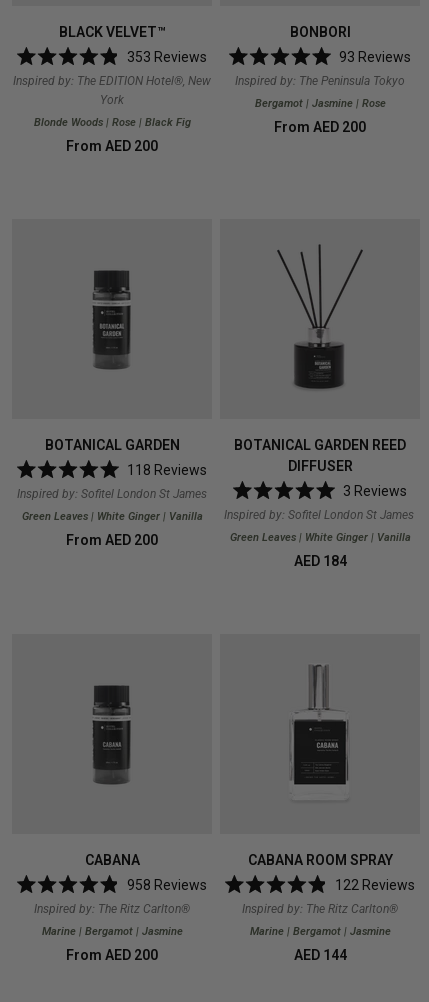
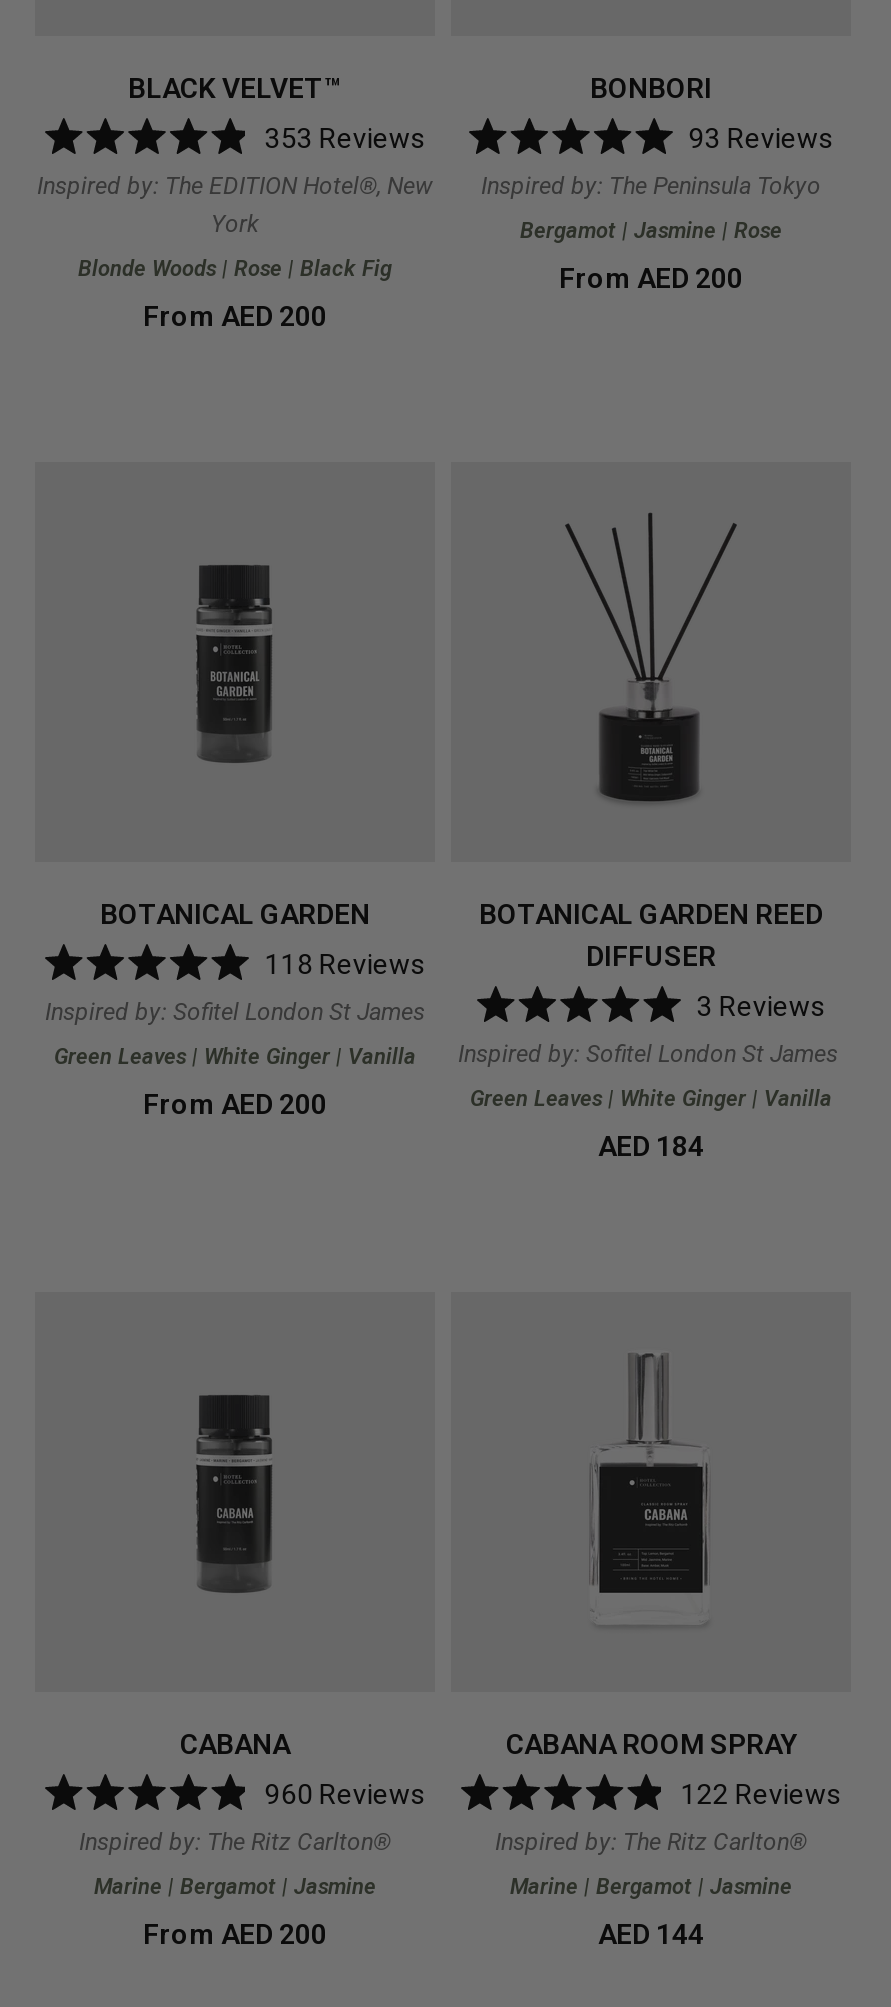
[127,877,207,893] 958 Reviews -> [265,1779,425,1811] 960 Reviews

